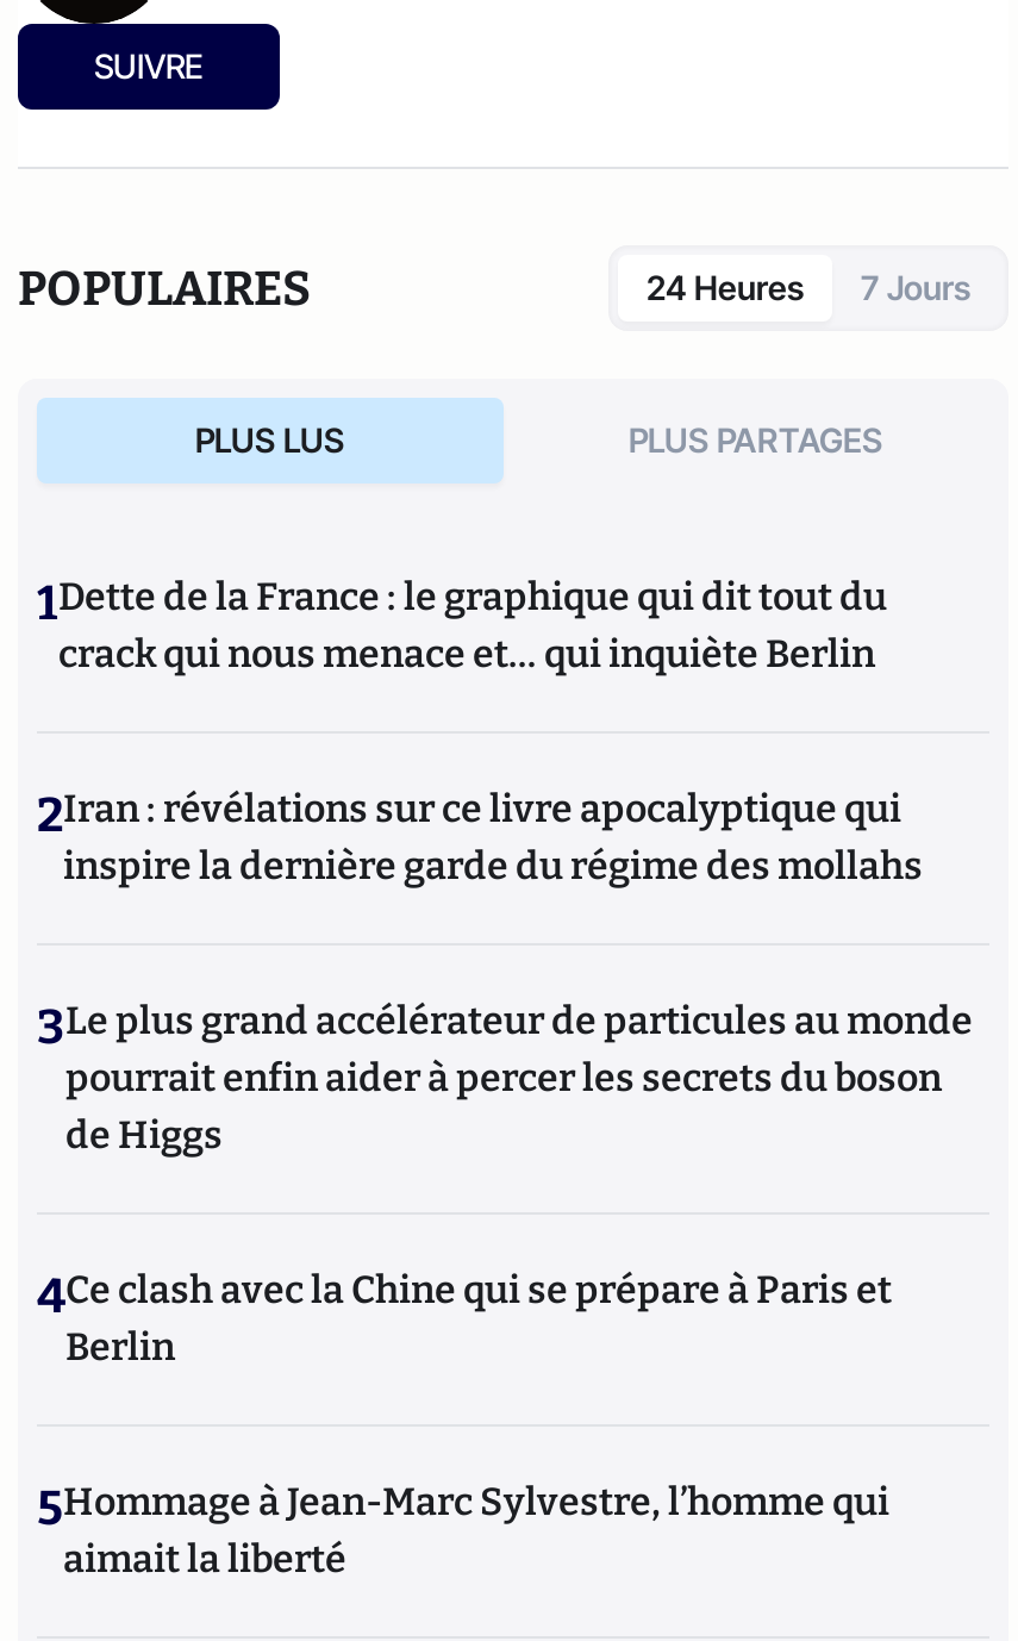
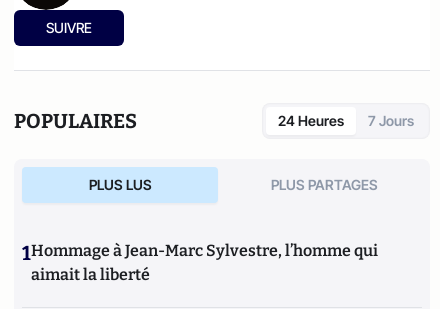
[37,574,973,1536] 1Dette de la France : le graphique qui dit tout du | crack qui nous menace et… qui inquiète Berlin | 2Iran : révélations sur ce livre apocalyptique qui | inspire la dernière garde du régime des mollahs | 3Le plus grand accélérateur de particules au monde | pourrait enfin aider à percer les secrets du boson | de Higgs | 4Ce clash avec la Chine qui se prépare à Paris et | Berlin | 5Hommage à Jean-Marc Sylvestre, l’homme qui -> [22,241,378,265] 1Hommage à Jean-Marc Sylvestre, l’homme qui

